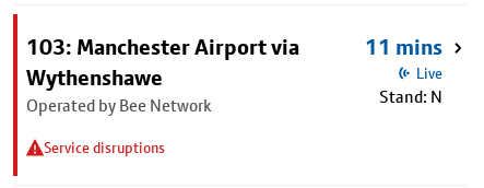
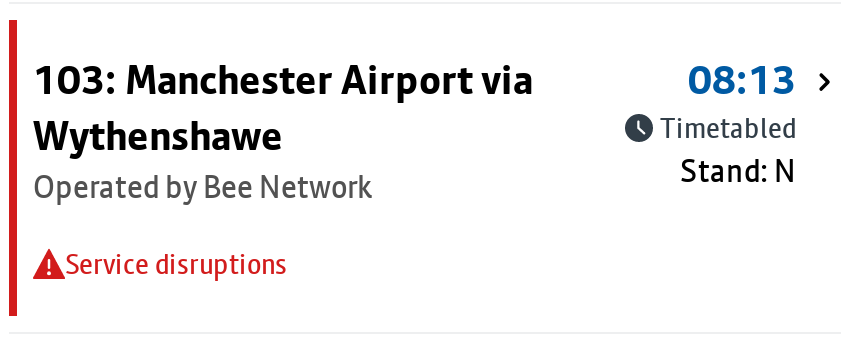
[365,34,442,82] 11 mins | Live -> [660,56,796,144] 08:13 | Timetabled

